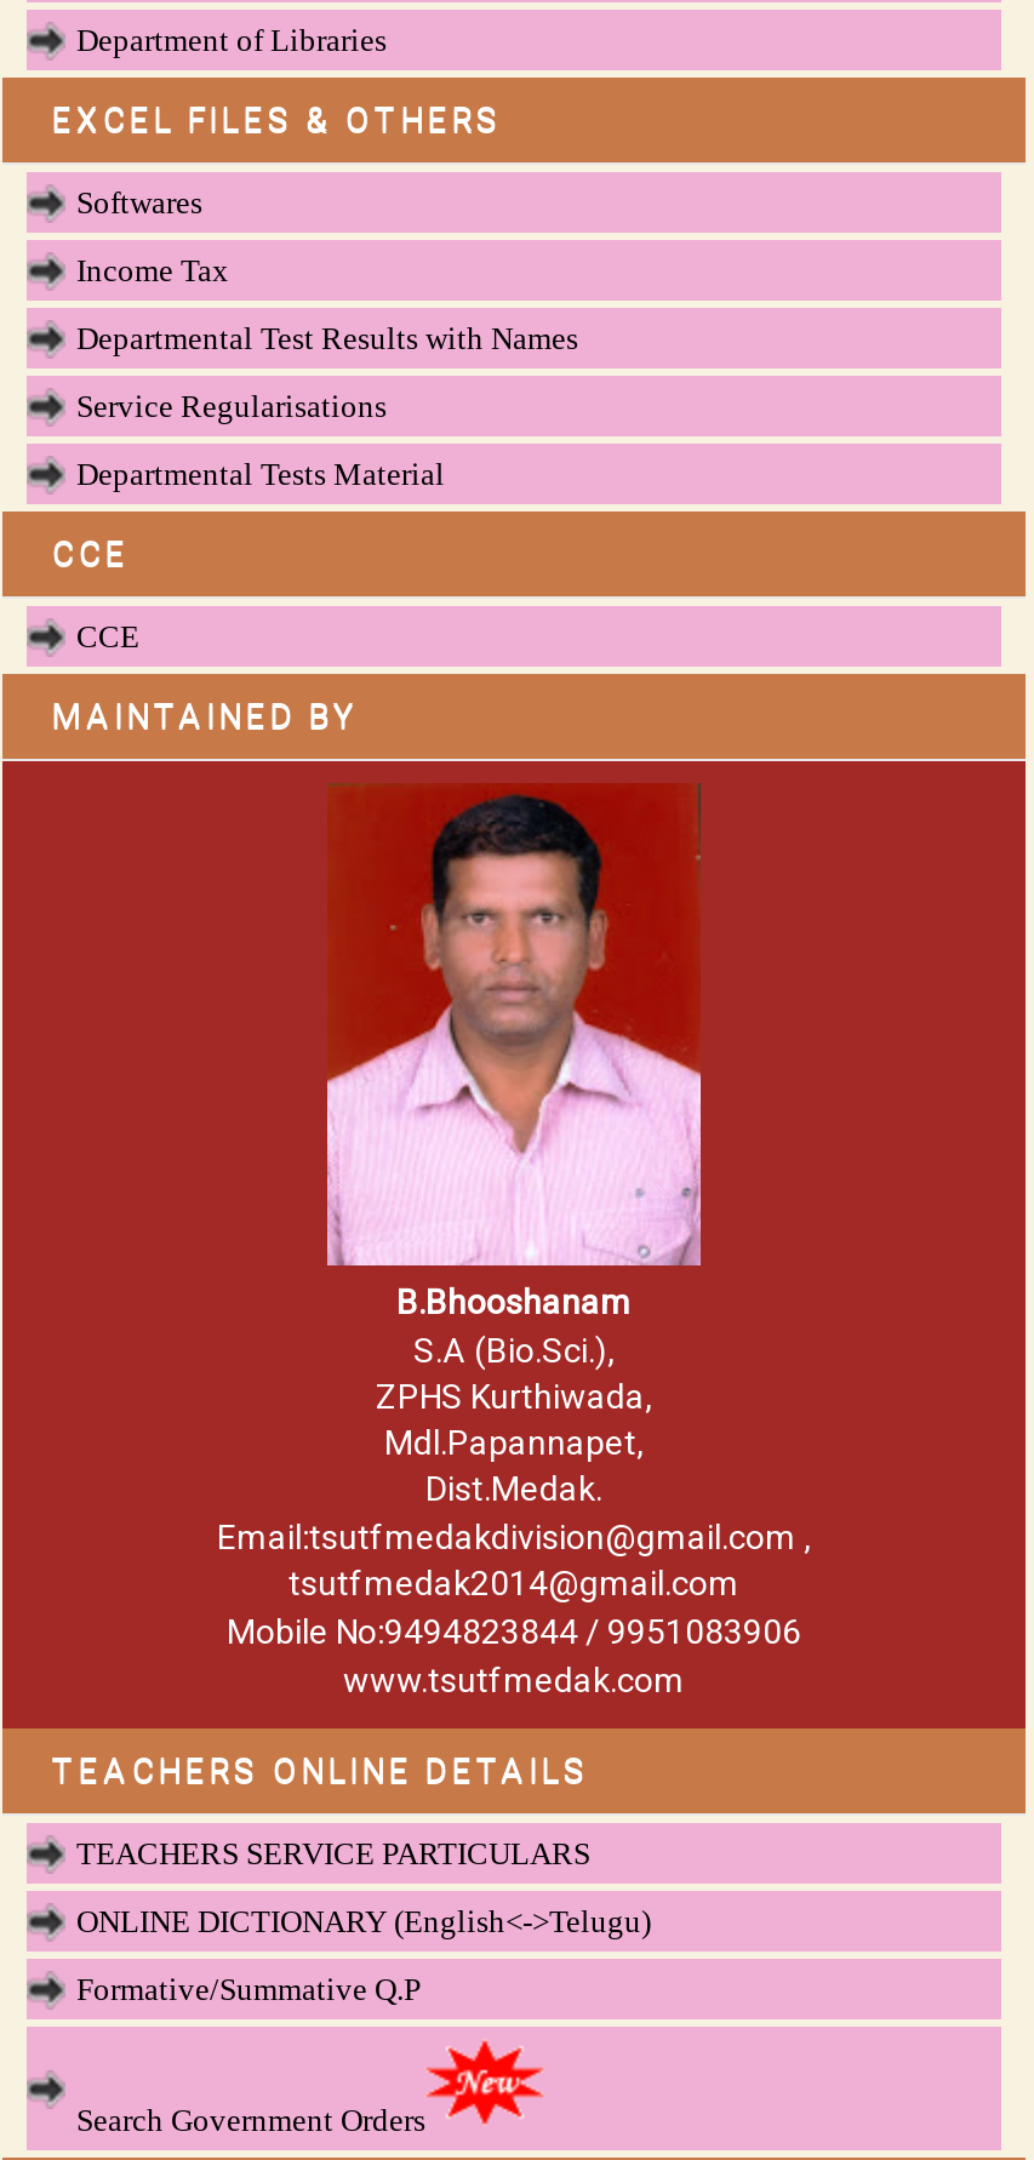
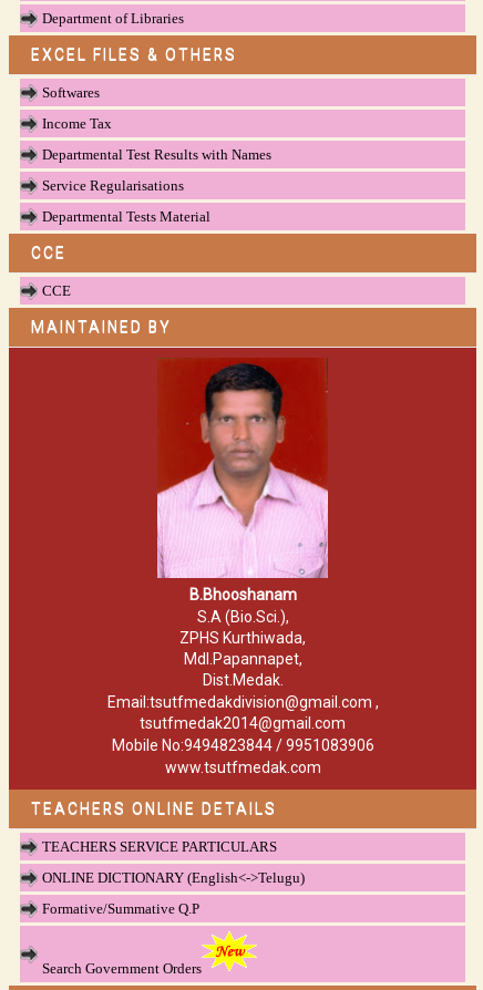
[427,2039,543,2126] [image] -> [202,931,257,971] [image]

